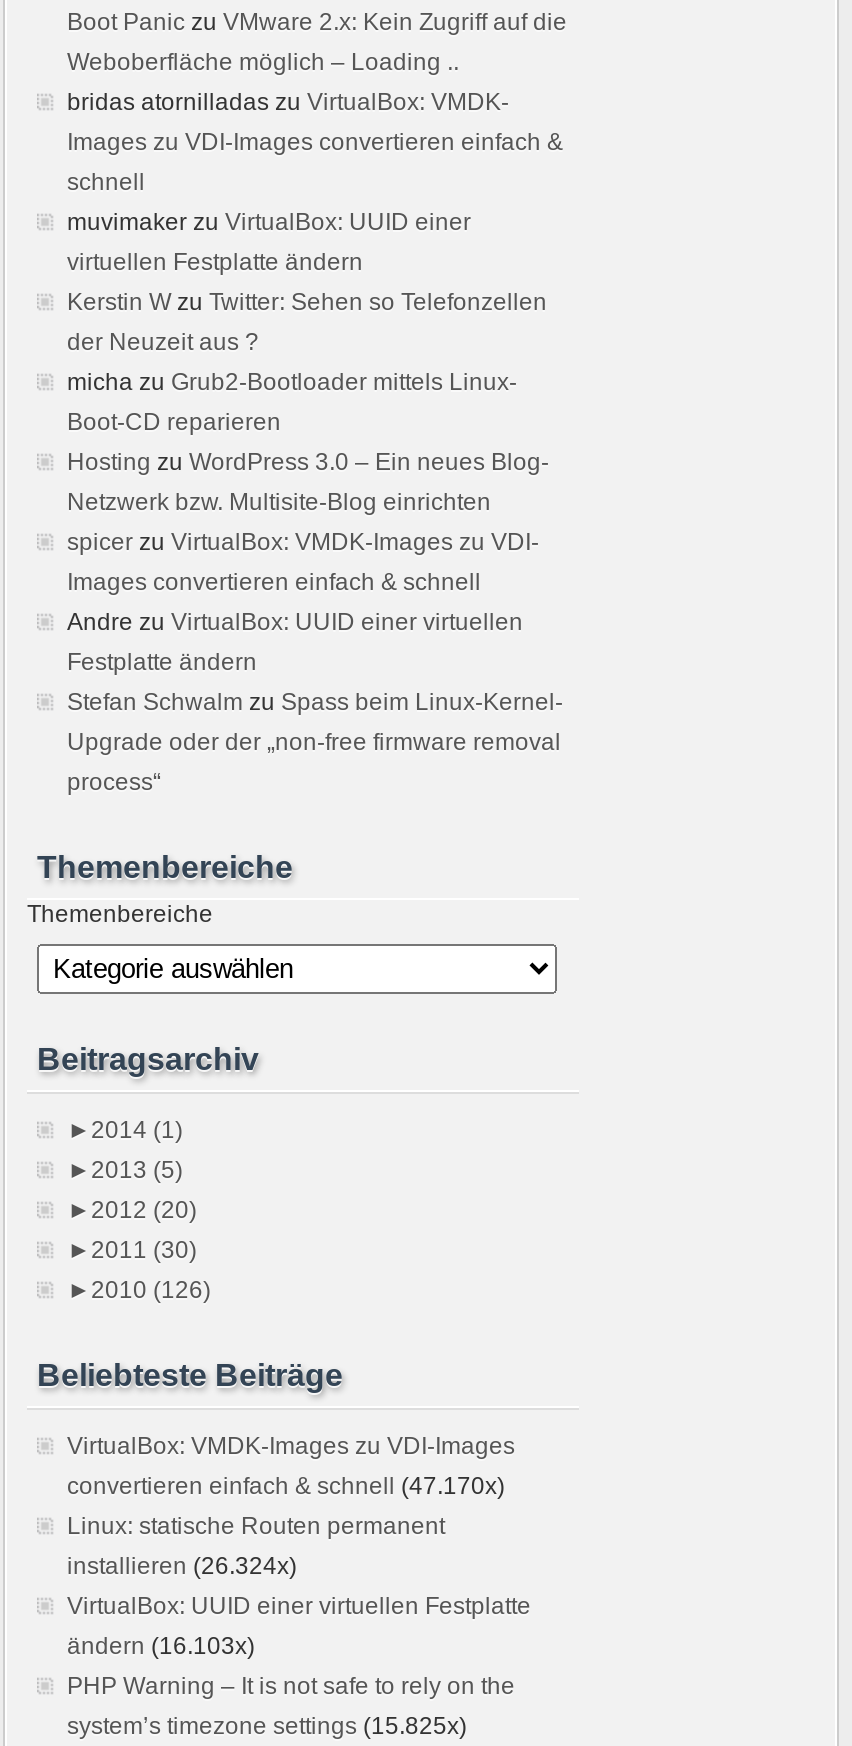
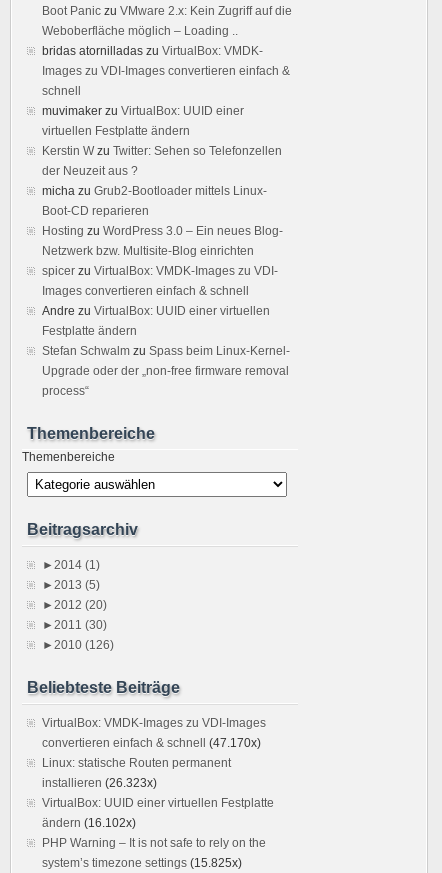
[67,1551,297,1579] installieren (26.324x) -> [42,776,157,790] installieren (26.323x)
[67,1631,255,1659] ändern (16.103x) -> [42,816,136,830] ändern (16.102x)

